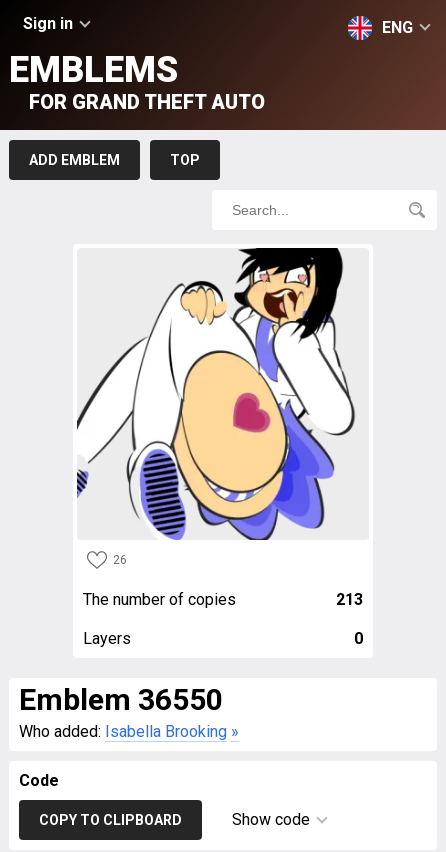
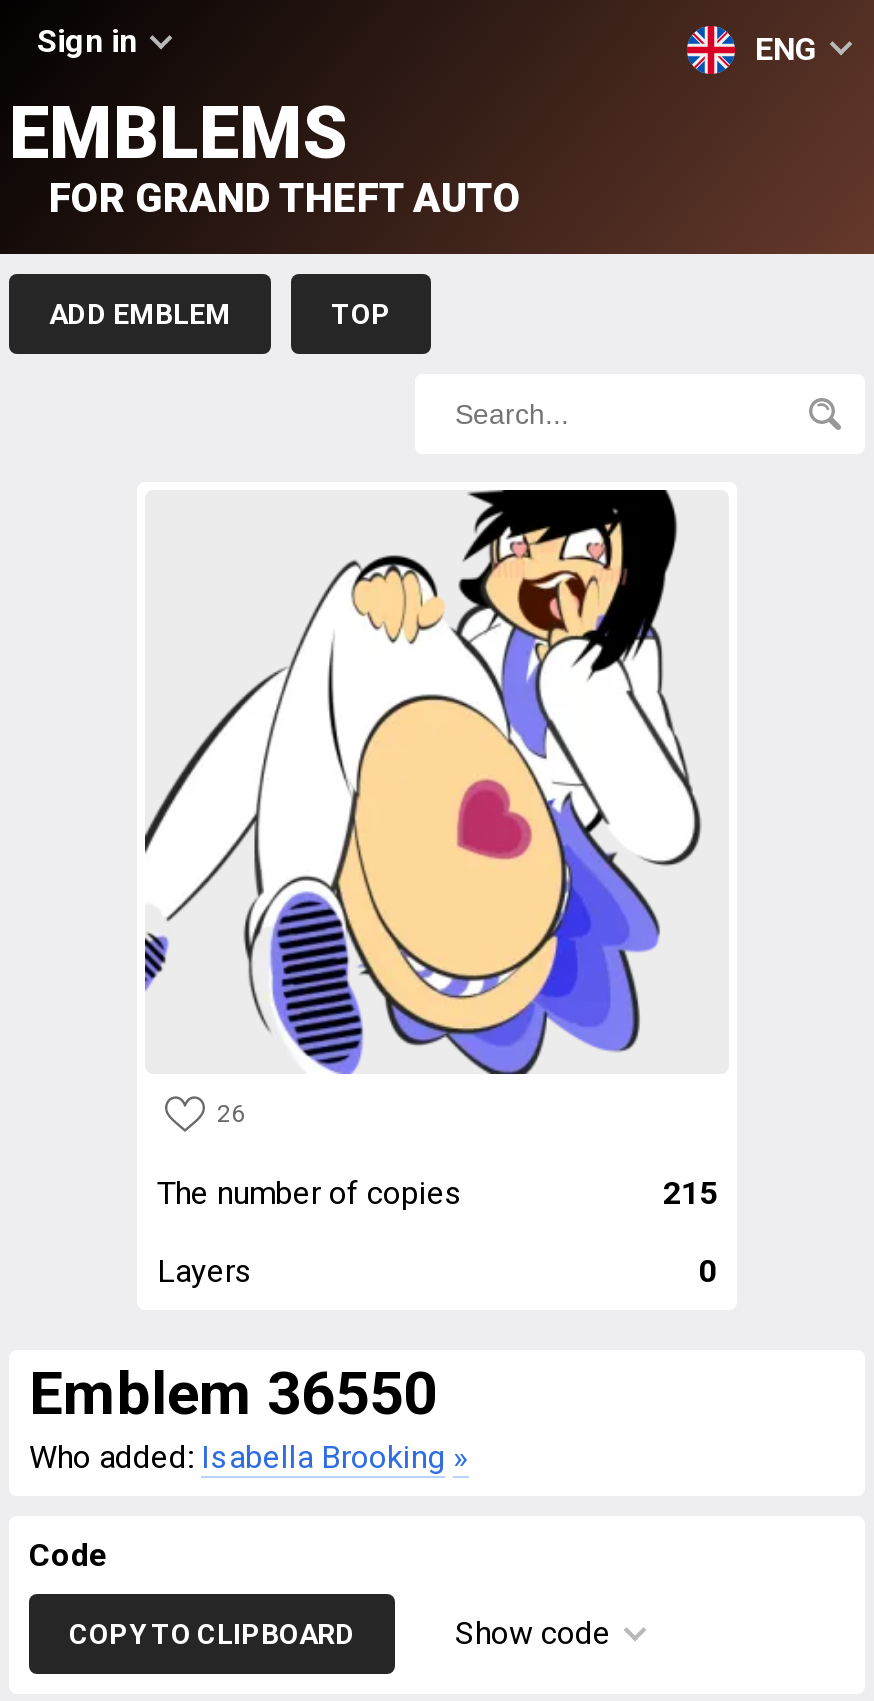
[336,590,363,609] 213 -> [663,1174,717,1212] 215

